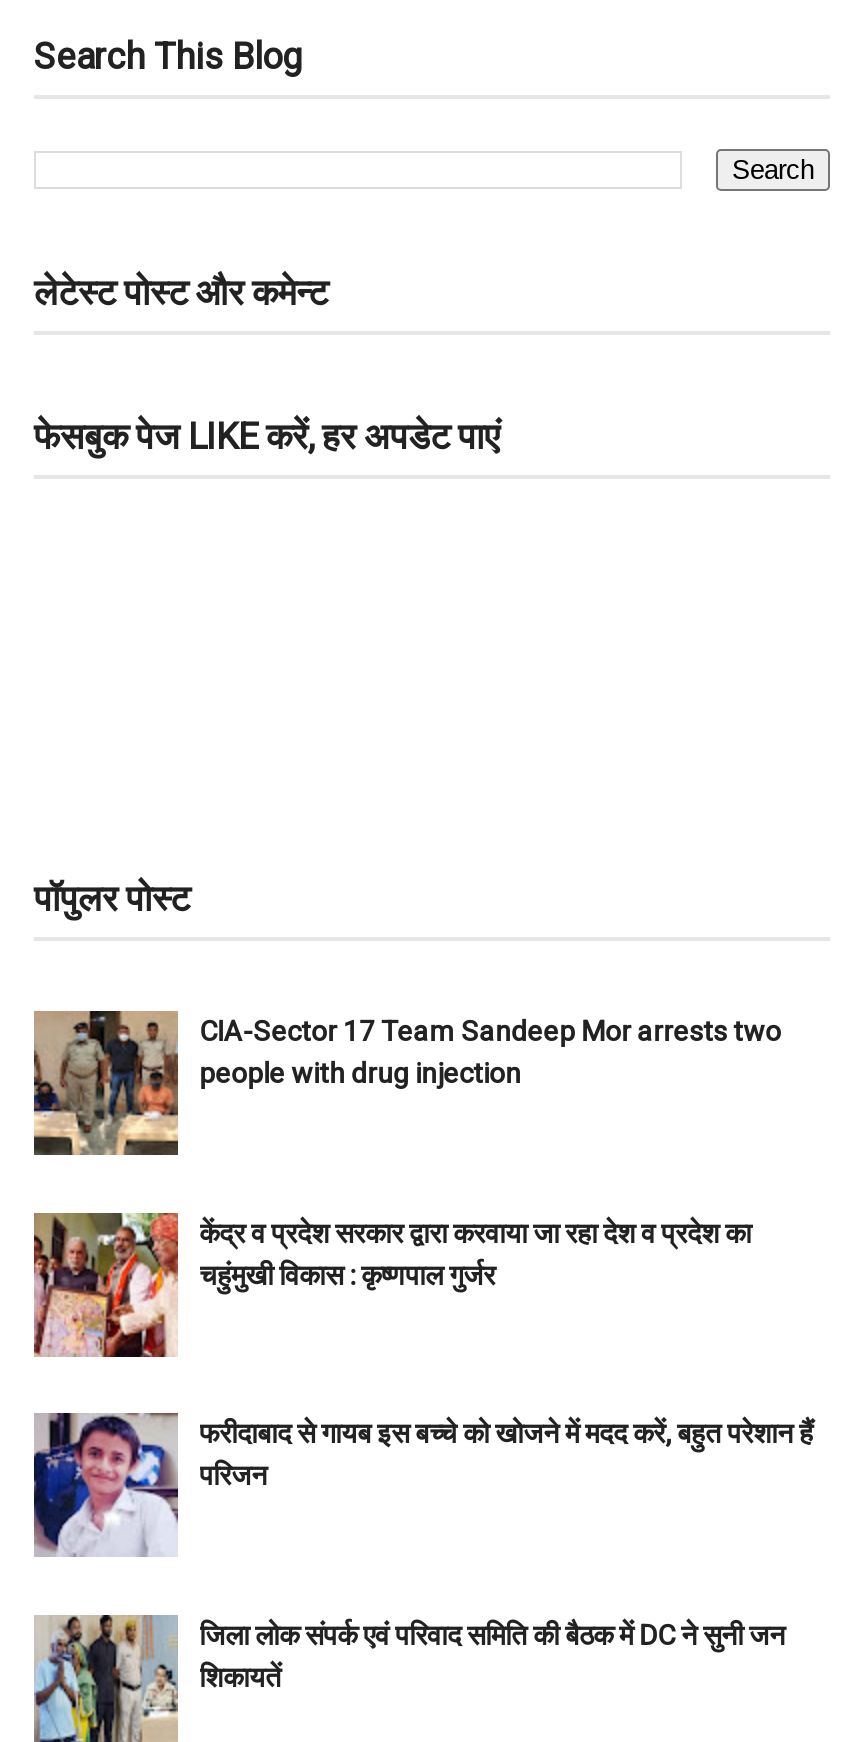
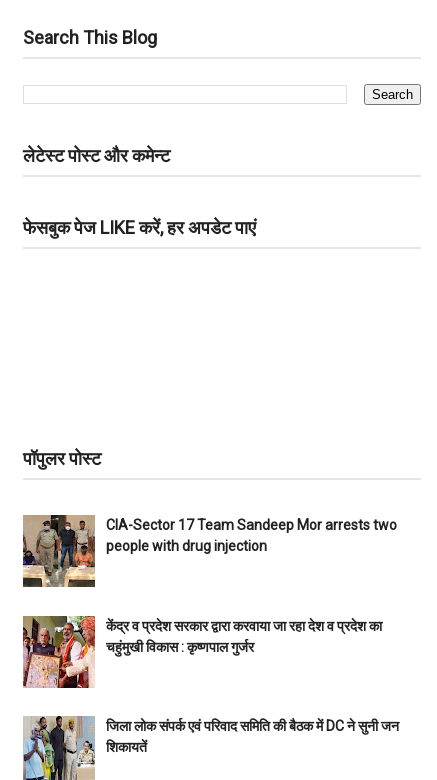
[32,1413,813,1559] [image] | फरीदाबाद से गायब इस बच्चे को खोजने में मदद करें, बहुत परेशान हैं | परिजन -> none

